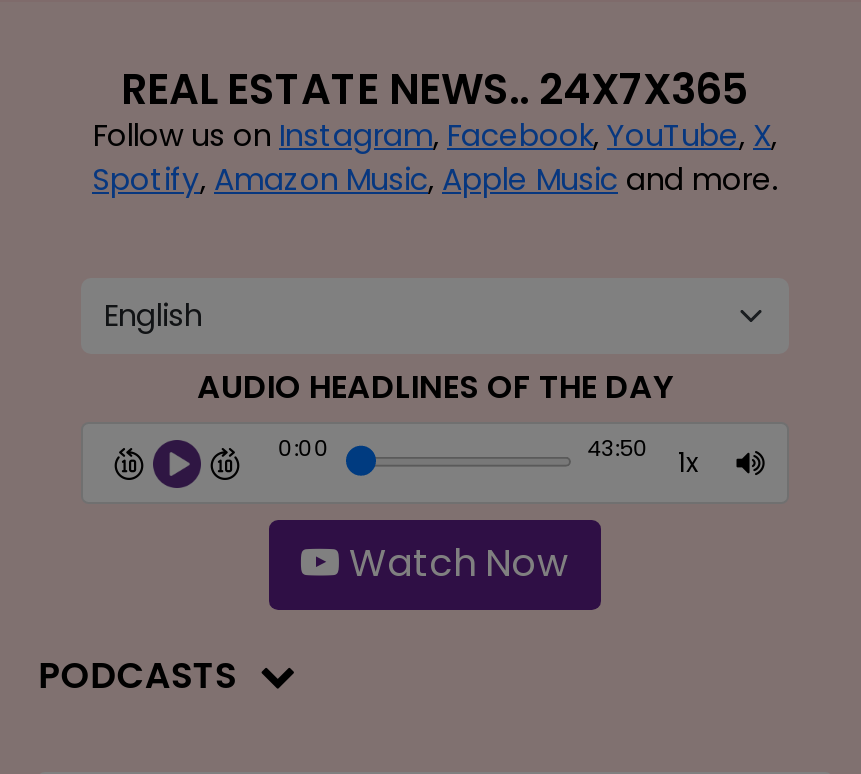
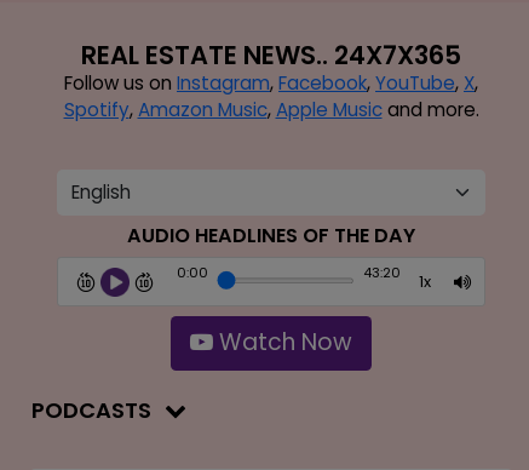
[587,431,649,463] 43:50 -> [363,262,401,282] 43:20

